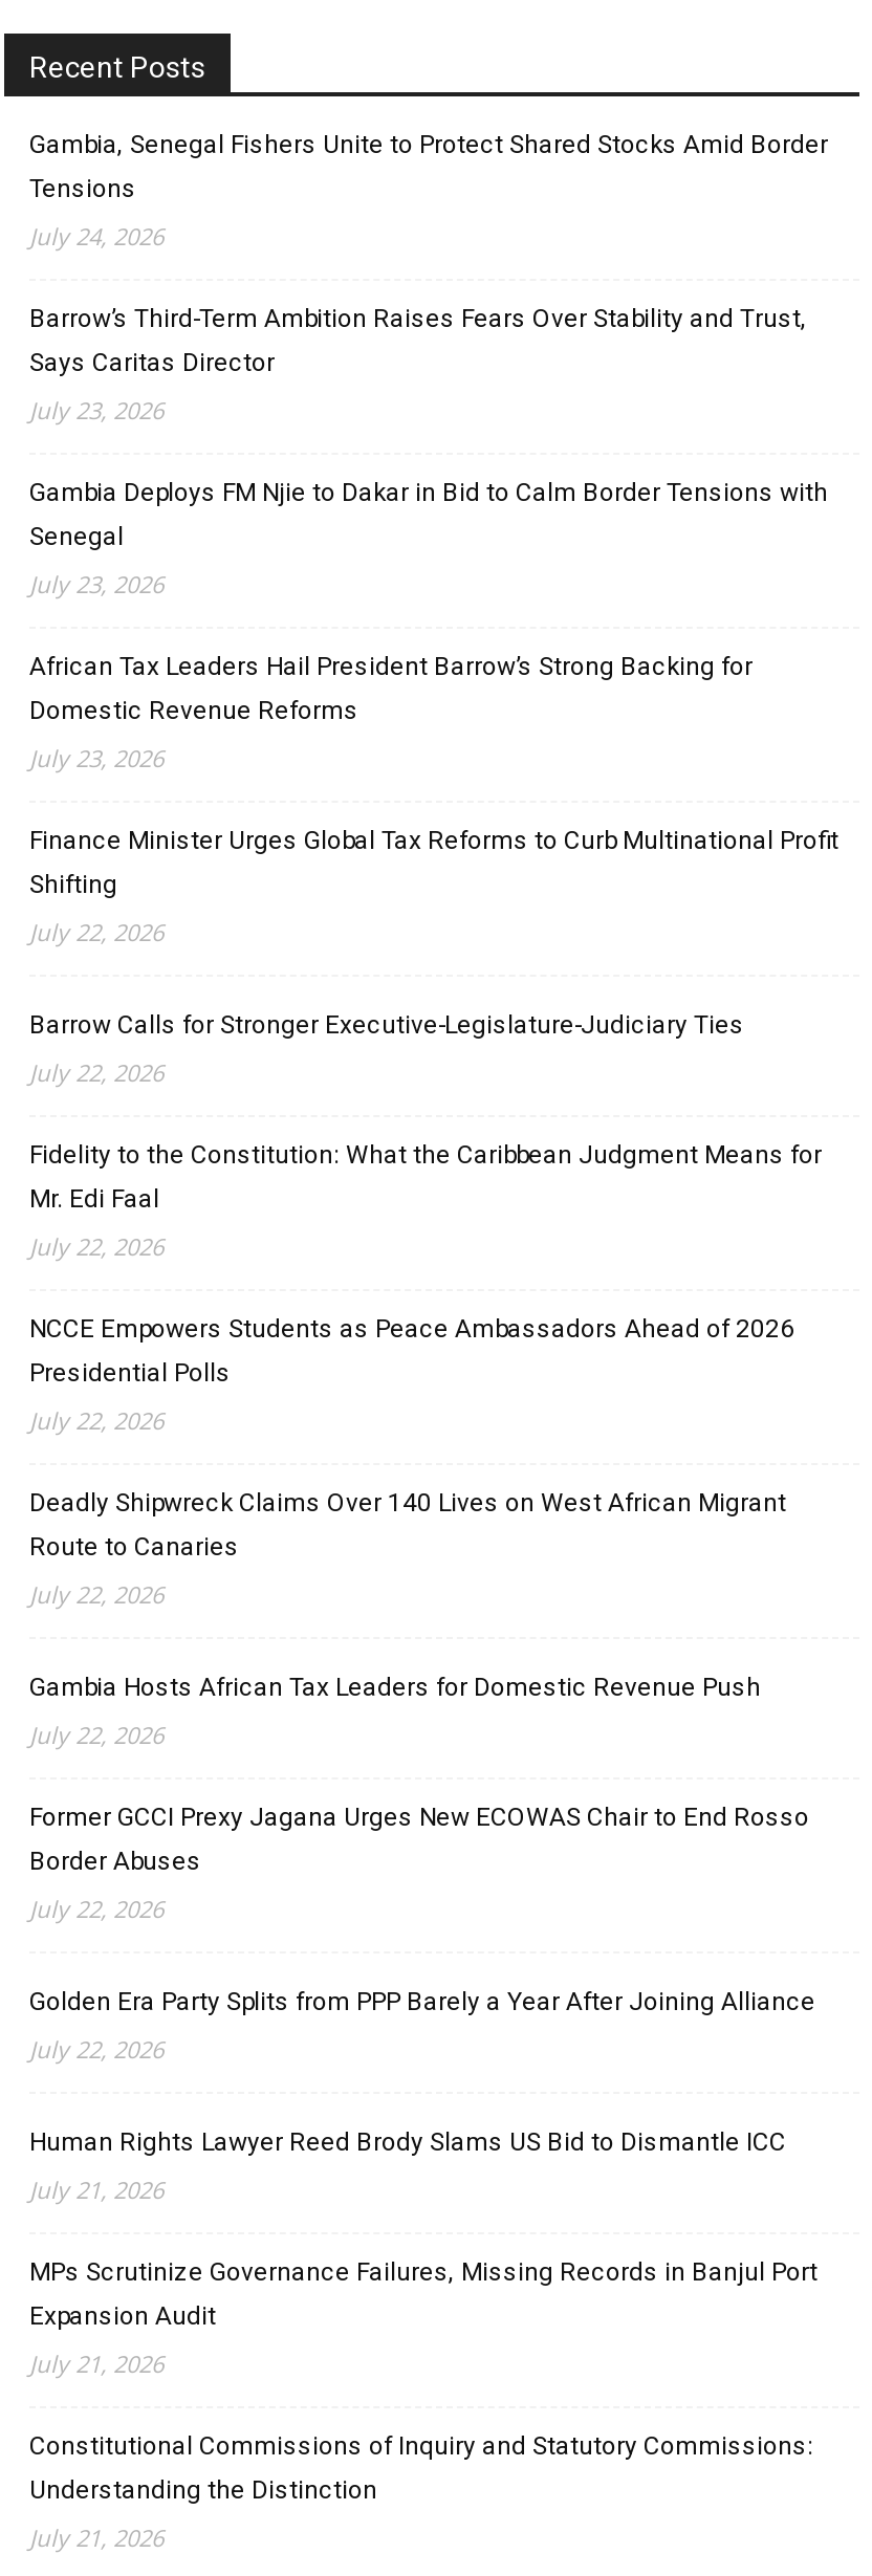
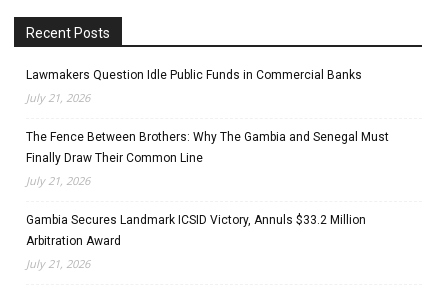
[29,129,838,2156] Gambia, Senegal Fishers Unite to Protect Shared Stocks Amid Border | Tensions | July 24, 2026 | Barrow’s Third-Term Ambition Raises Fears Over Stability and Trust, | Says Caritas Director | July 23, 2026 | Gambia Deploys FM Njie to Dakar in Bid to Calm Border Tensions with | Senegal | July 23, 2026 | African Tax Leaders Hail President Barrow’s Strong Backing for | Domestic Revenue Reforms | July 23, 2026 | Finance Minister Urges Global Tax Reforms to Curb Multinational Profit | Shifting | July 22, 2026 | Barrow Calls for Stronger Executive-Legislature-Judiciary Ties | July 22, 2026 | Fidelity to the Constitution: What the Caribbean Judgment Means for | Mr. Edi Faal | July 22, 2026 | NCCE Empowers Students as Peace Ambassadors Ahead of 2026 | Presidential Polls | July 22, 2026 | Deadly Shipwreck Claims Over 140 Lives on West African Migrant | Route to Canaries | July 22, 2026 | Gambia Hosts African Tax Leaders for Domestic Revenue Push | July 22, 2026 | Former GCCI Prexy Jagana Urges New ECOWAS Chair to End Rosso | Border Abuses | July 22, 2026 | Golden Era Party Splits from PPP Barely a Year After Joining Alliance | July 22, 2026 | Human Rights Lawyer Reed Brody Slams US Bid to Dismantle ICC -> [26,68,362,82] Lawmakers Question Idle Public Funds in Commercial Banks
[29,2257,817,2286] MPs Scrutinize Governance Failures, Missing Records in Banjul Port -> [26,130,389,144] The Fence Between Brothers: Why The Gambia and Senegal Must
[29,2301,216,2330] Expansion Audit -> [26,151,203,165] Finally Draw Their Common Line
[29,2431,813,2460] Constitutional Commissions of Inquiry and Statutory Commissions: -> [26,213,366,227] Gambia Secures Landmark ICSID Victory, Annuls $33.2 Million
[29,2475,384,2504] Understanding the Distinction -> [26,234,121,248] Arbitration Award

